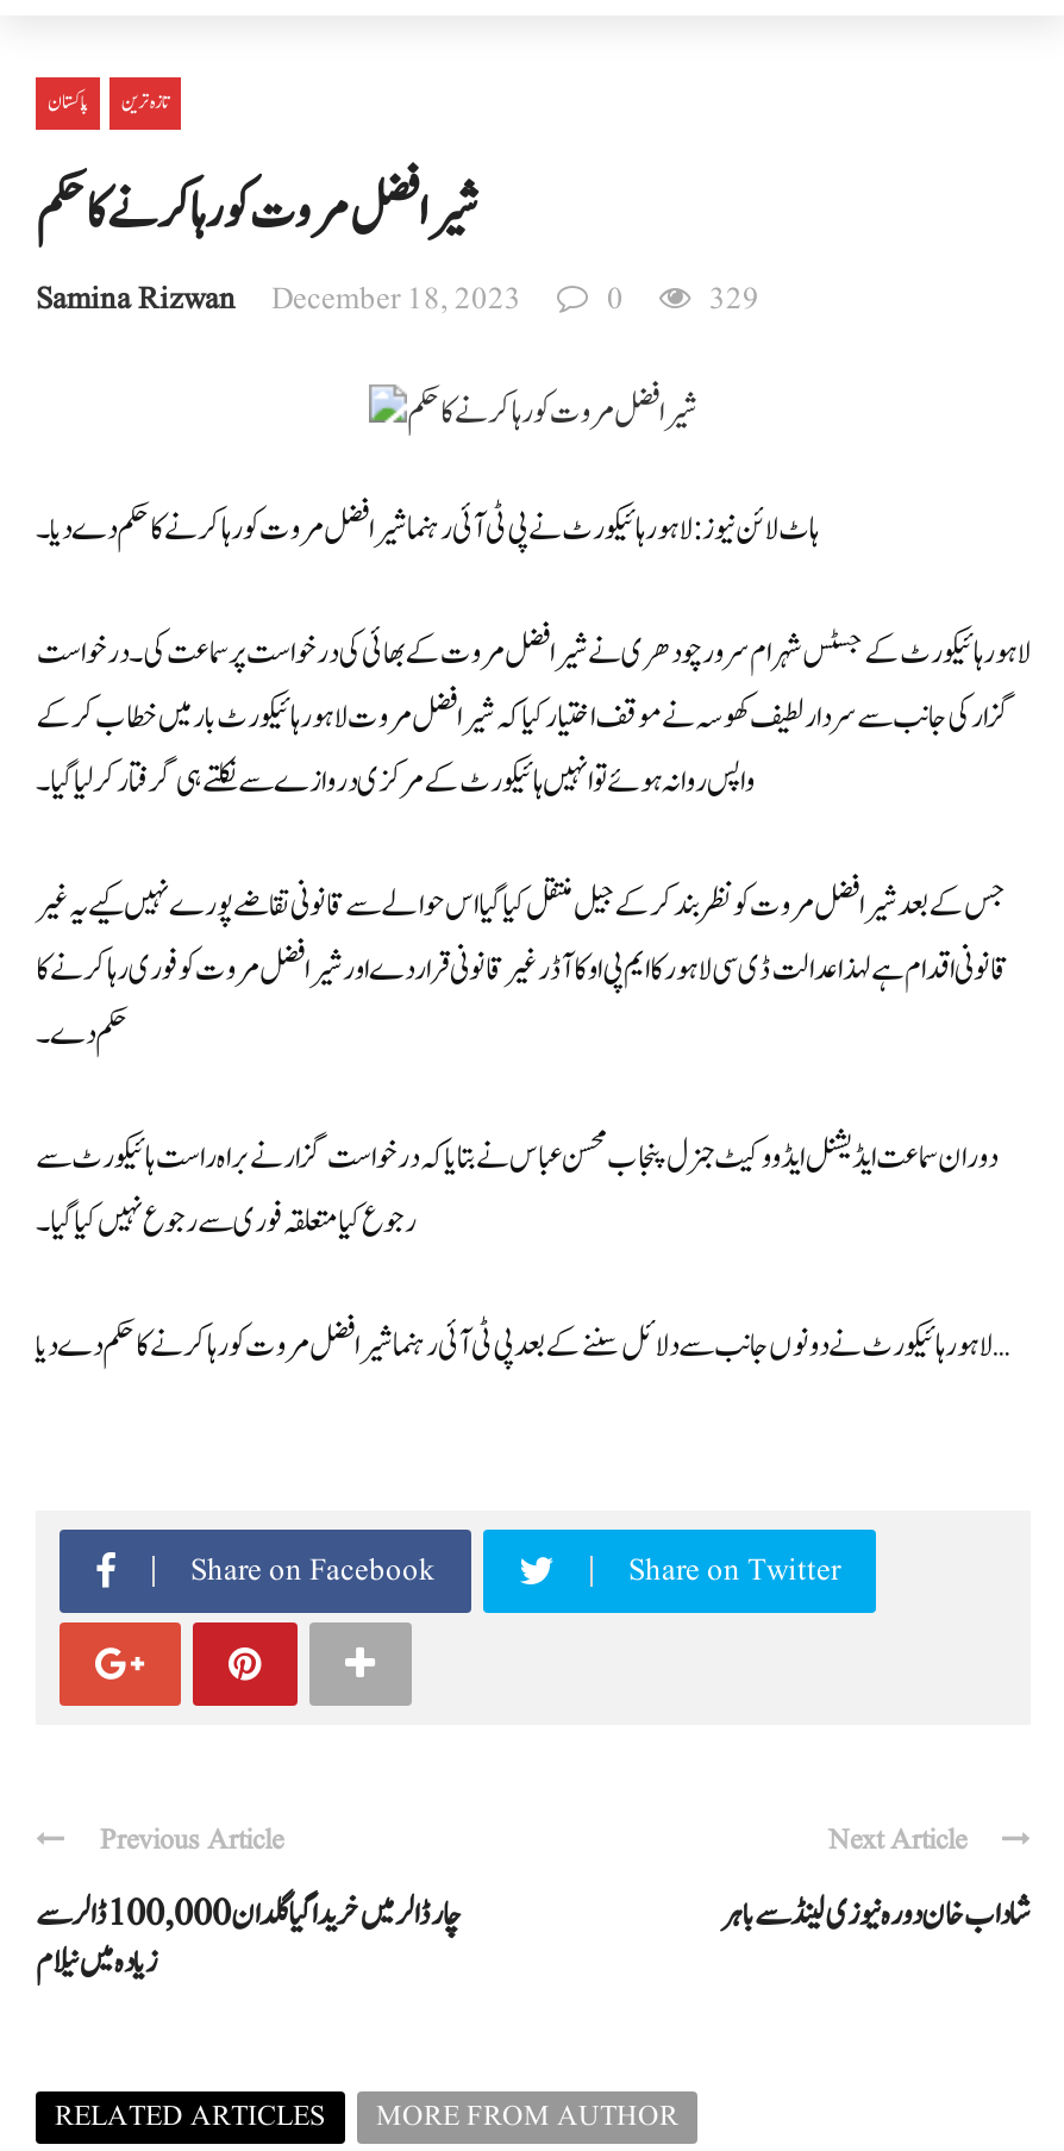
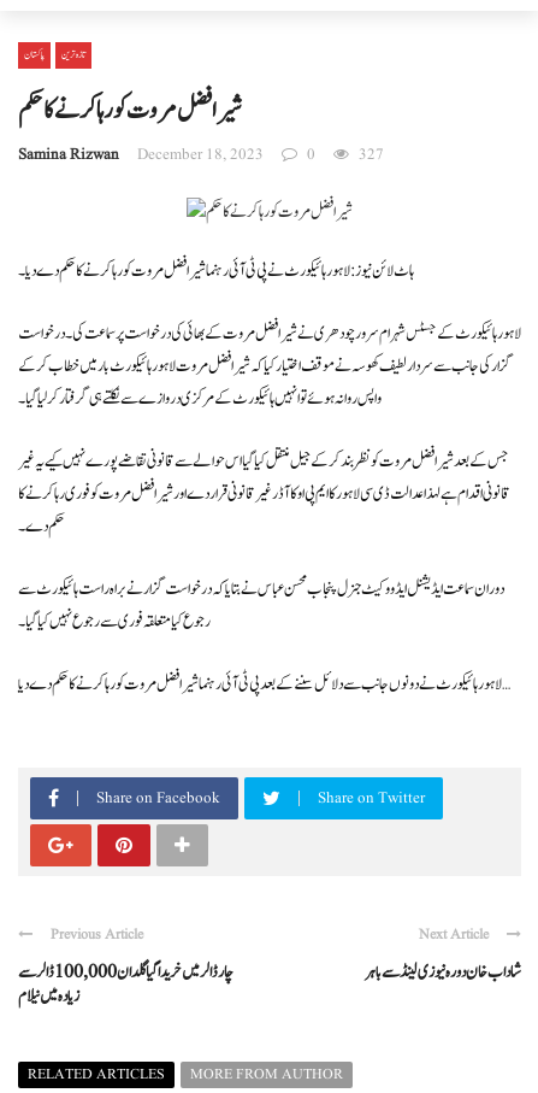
[36,277,759,323] Samina Rizwan December 18, 2023 0 329 -> [18,143,384,166] Samina Rizwan December 18, 2023 0 327

